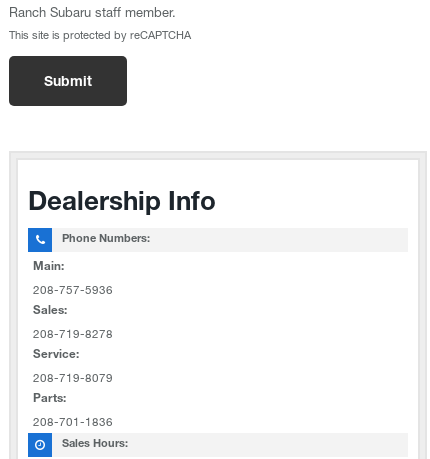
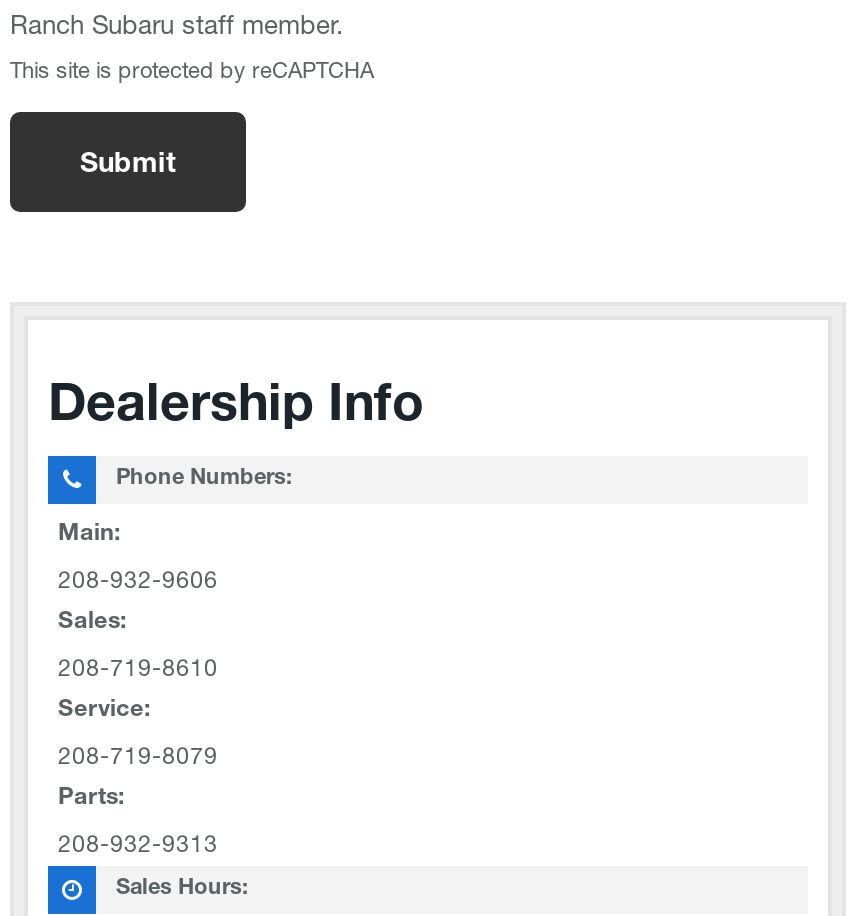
[33,283,113,297] 208-757-5936 -> [58,566,218,594] 208-932-9606
[33,327,113,341] 208-719-8278 -> [58,654,218,682] 208-719-8610
[33,415,113,429] 208-701-1836 -> [58,830,218,858] 208-932-9313

